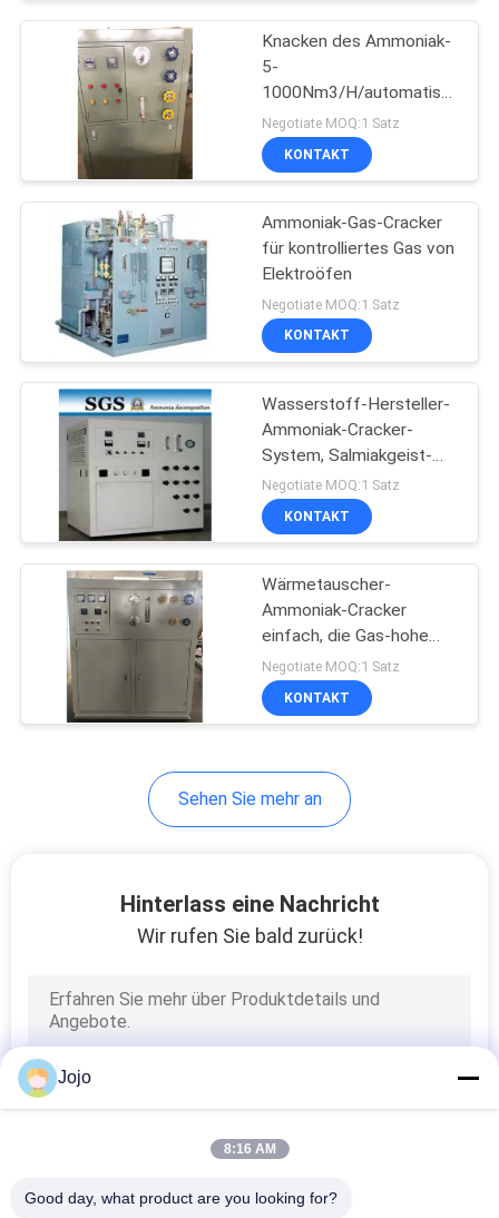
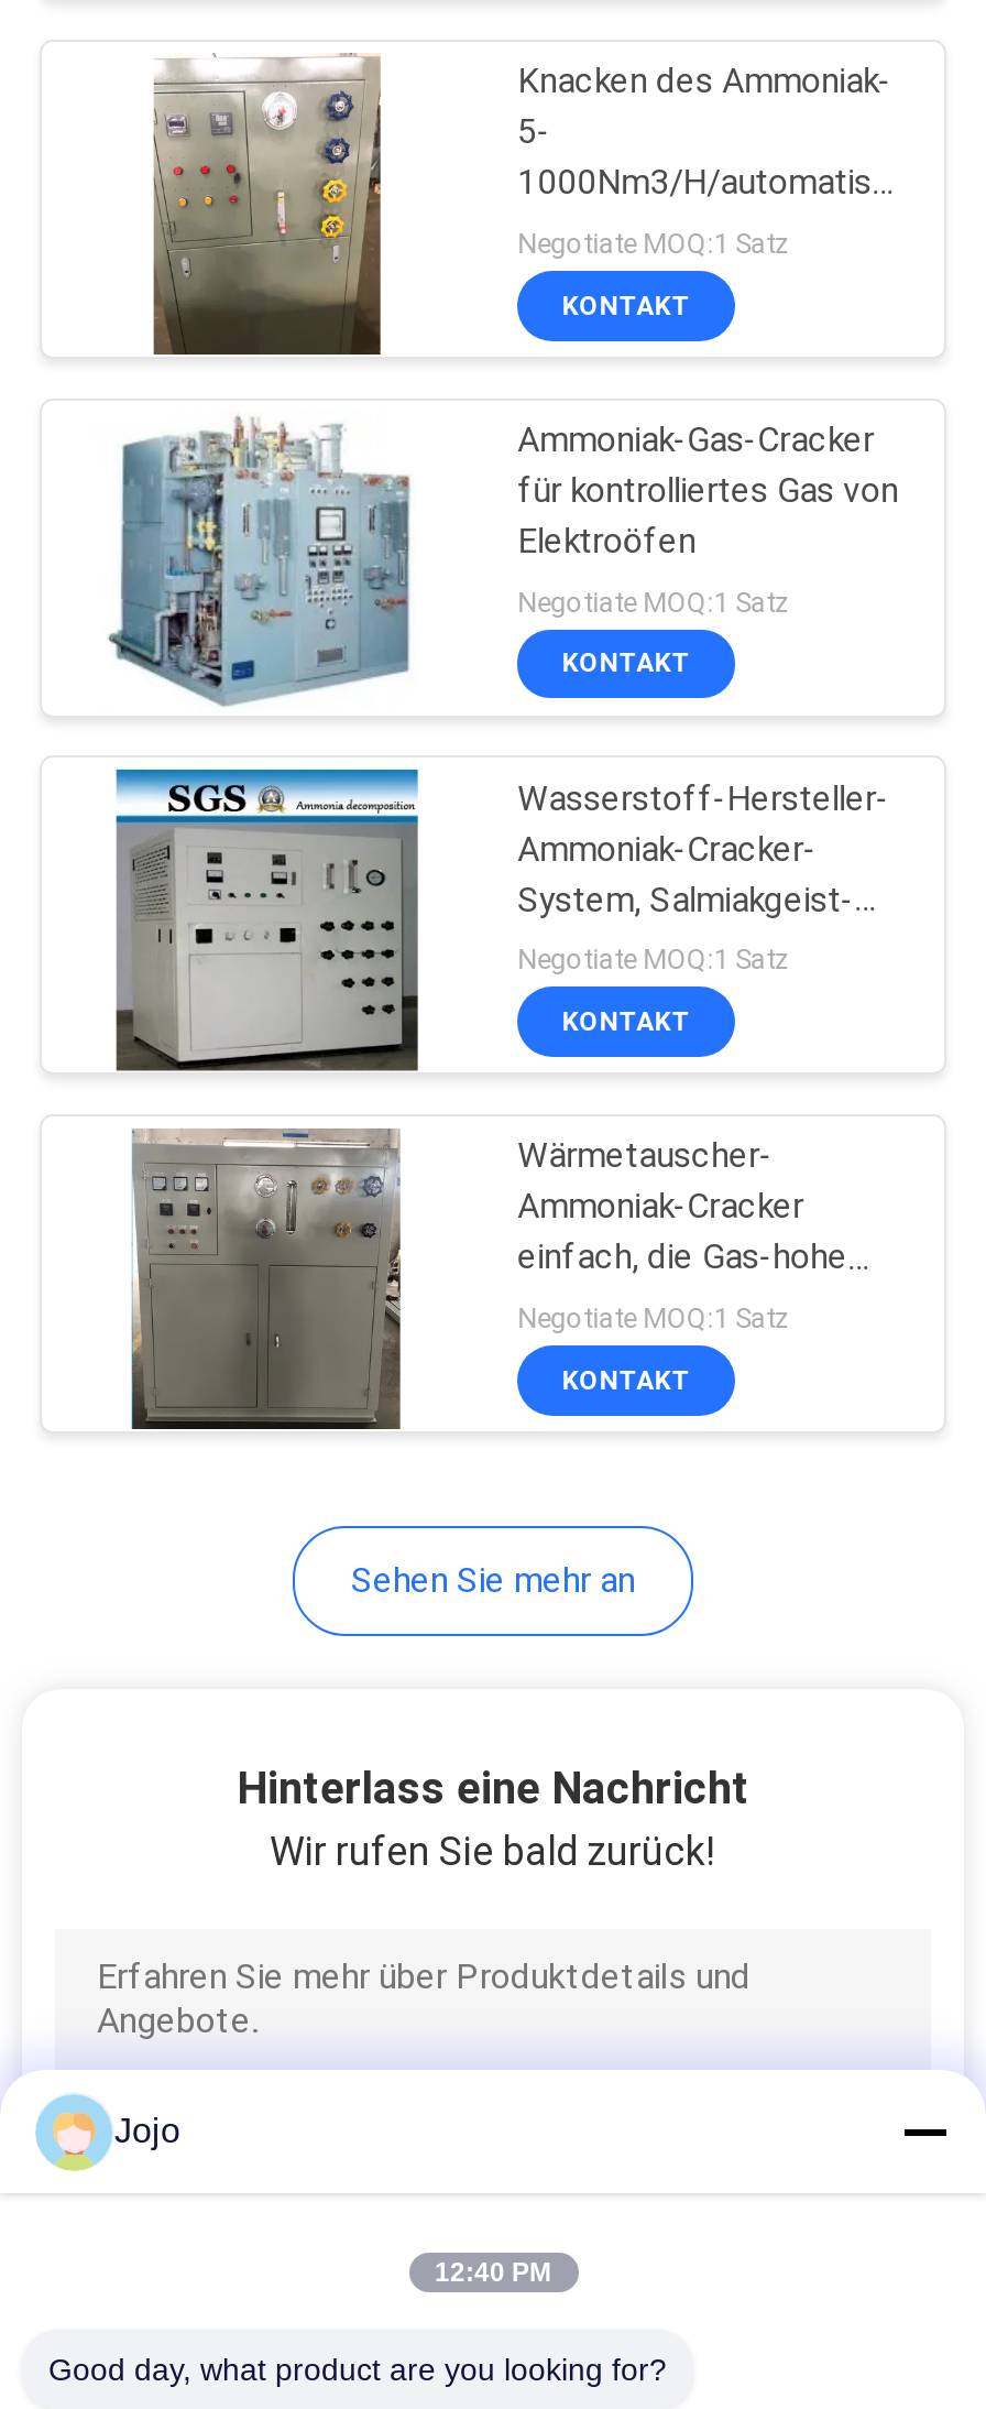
[223,1141,276,1157] 8:16 AM -> [435,2257,551,2288] 12:40 PM

